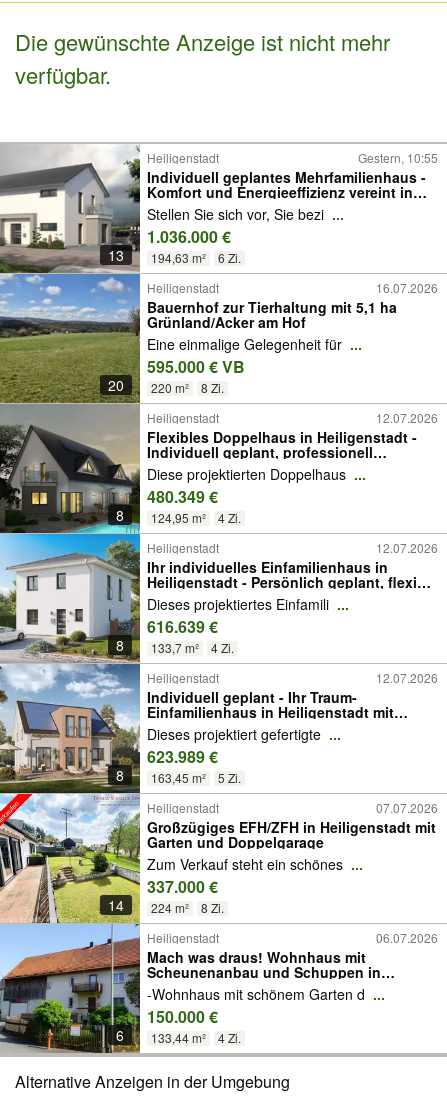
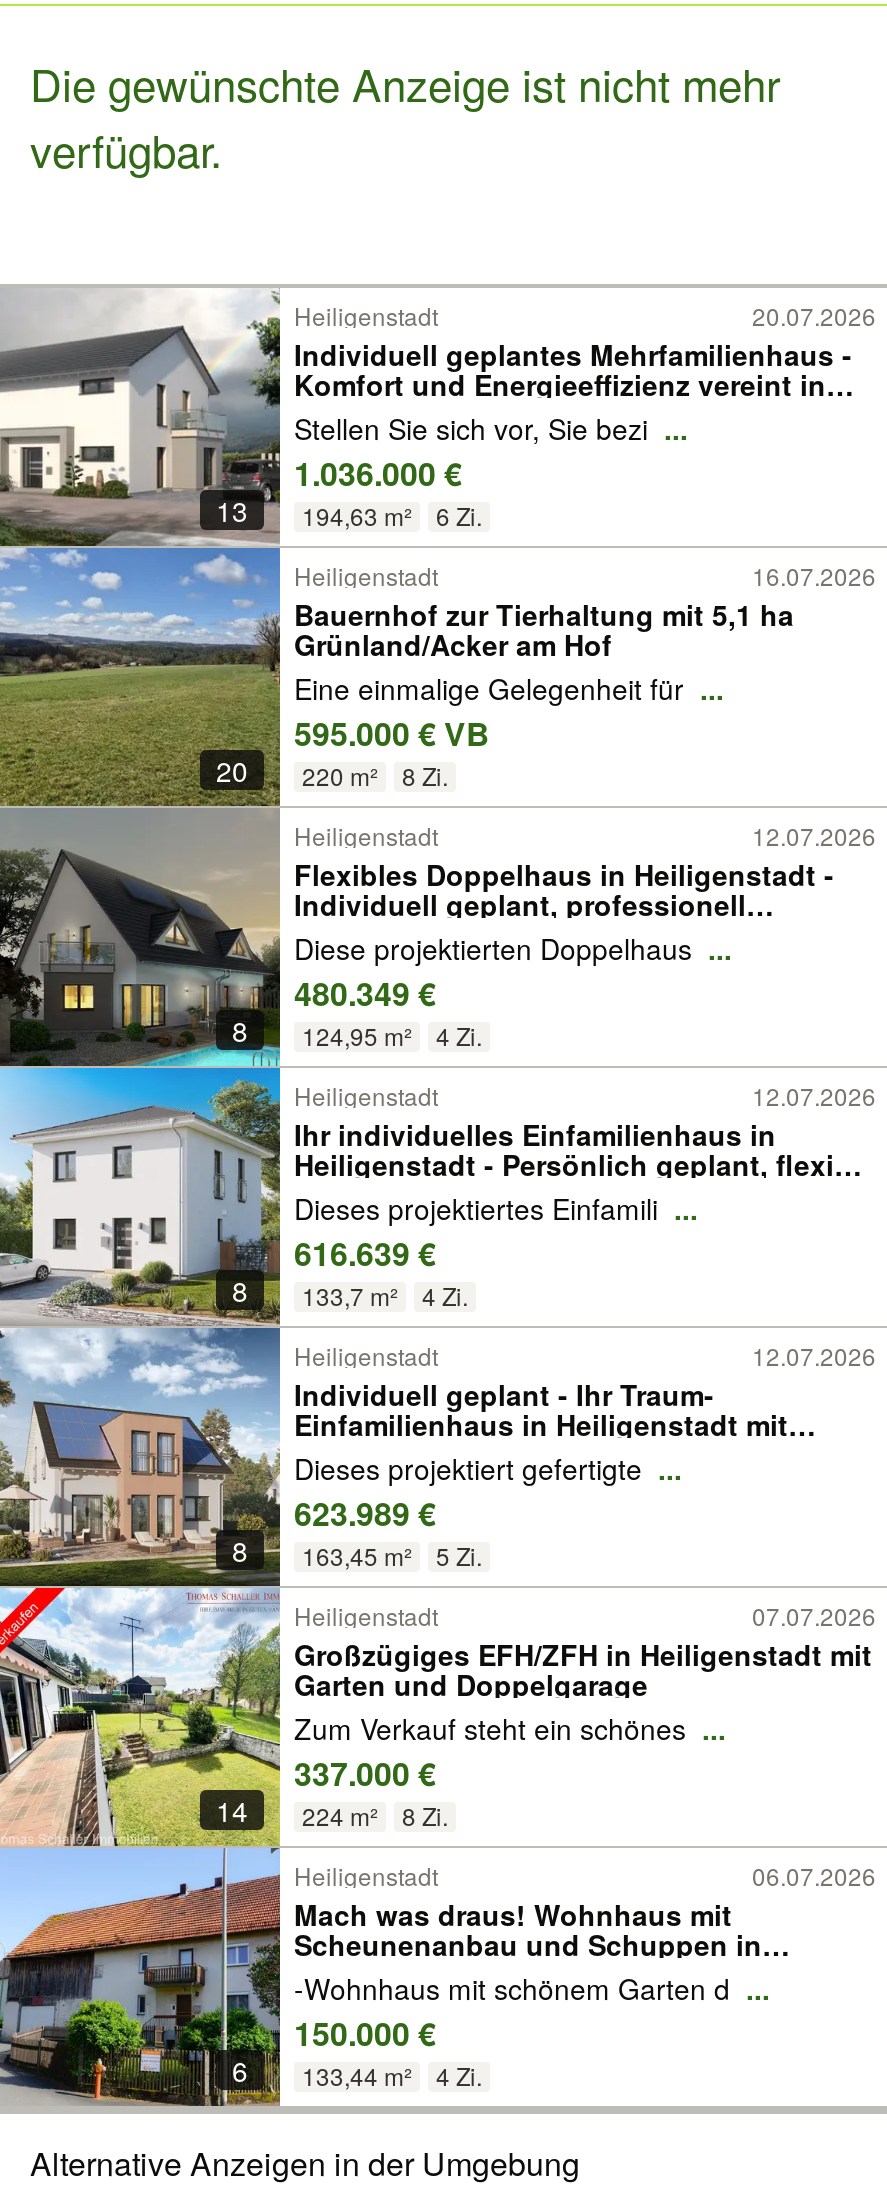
[358,149,438,166] Gestern, 10:55 -> [752,298,876,332] 20.07.2026

